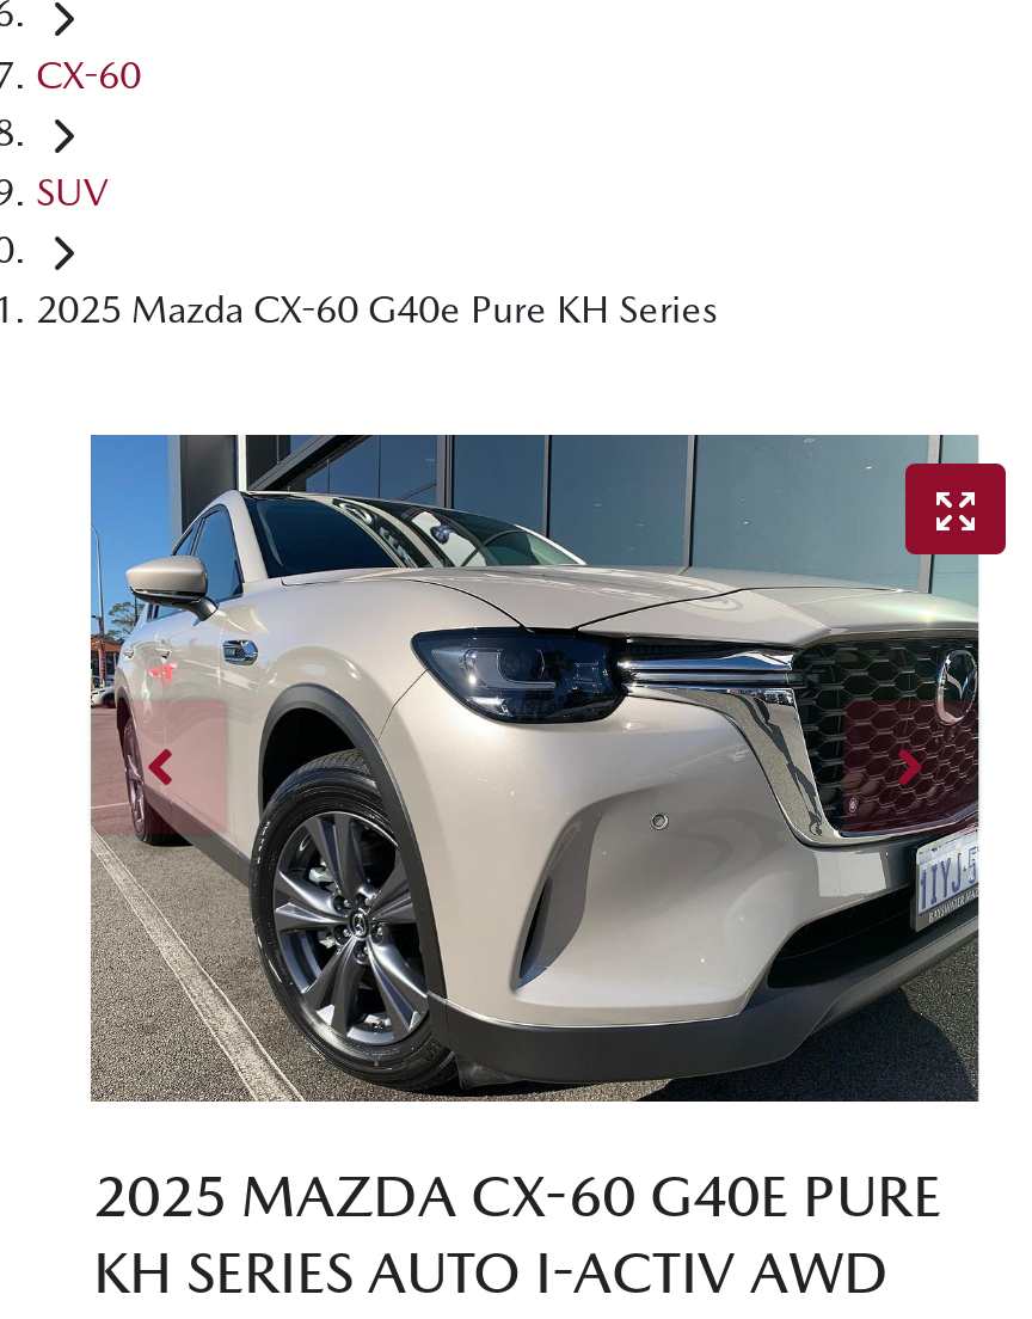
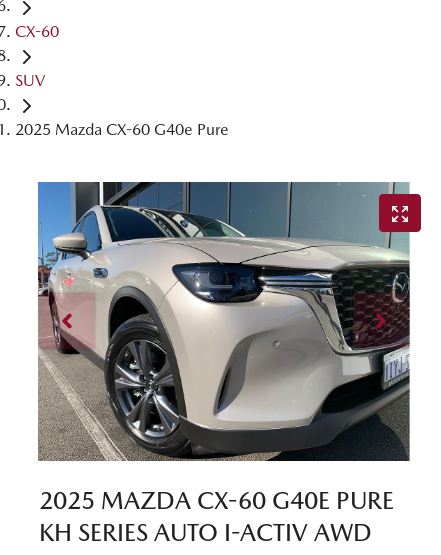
[36,287,717,332] 2025 Mazda CX-60 G40e Pure KH Series -> [15,120,229,139] 2025 Mazda CX-60 G40e Pure

